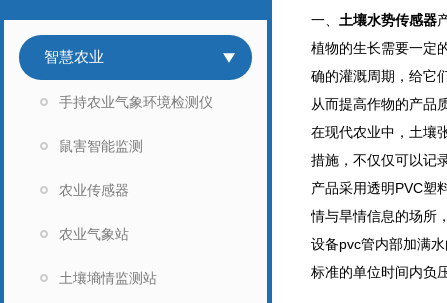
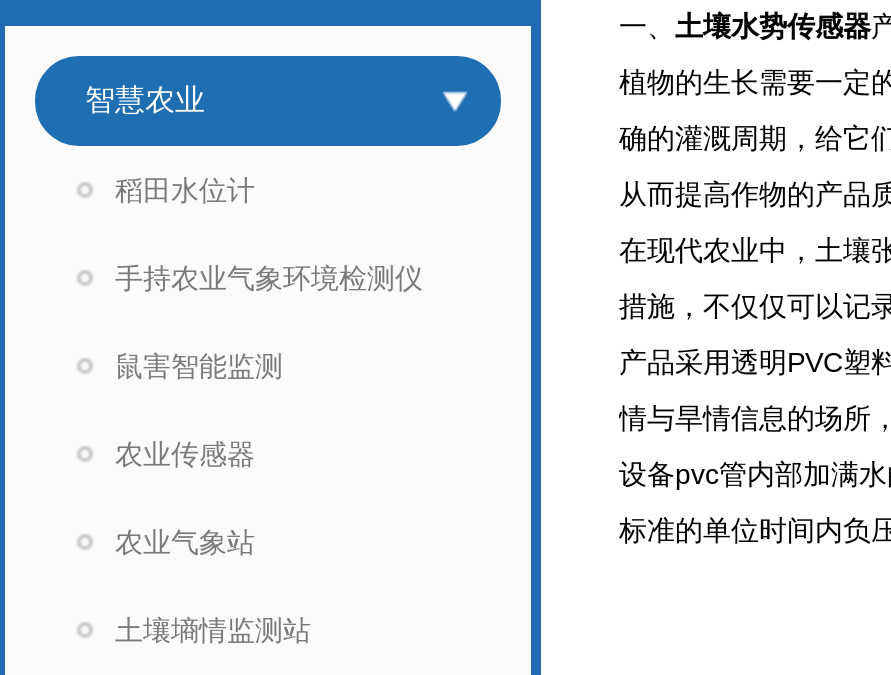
none -> [115,174,255,206] 稻田水位计

